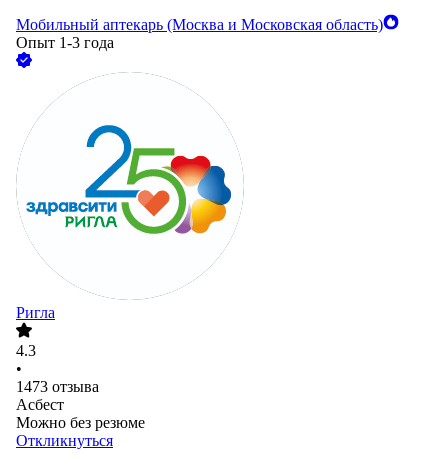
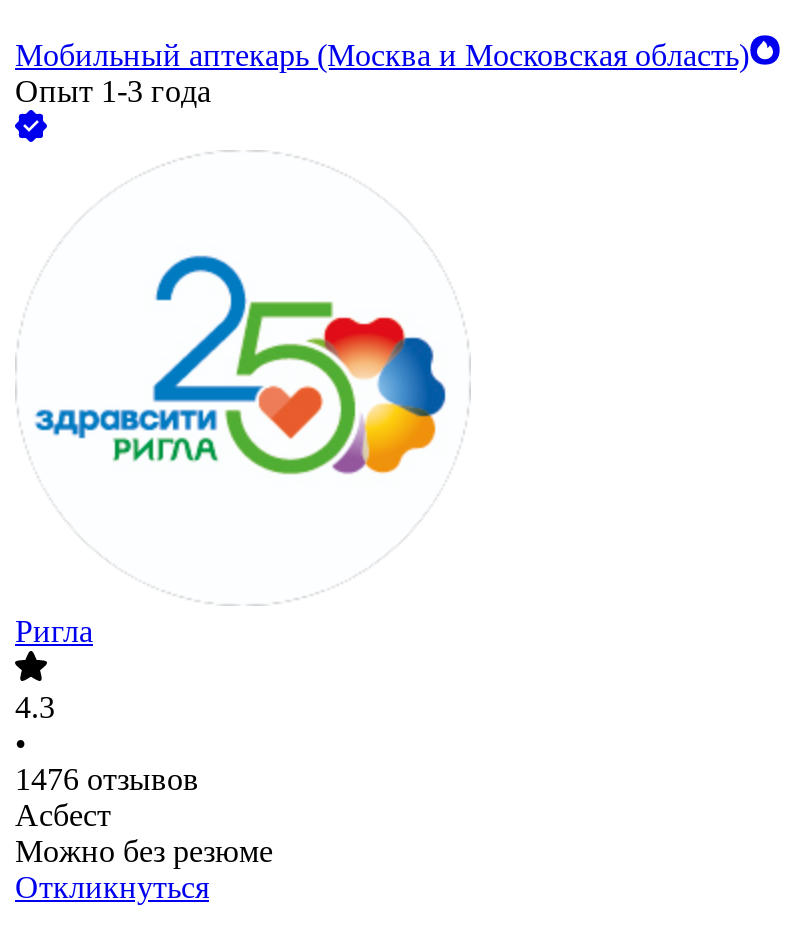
[16,378,99,395] 1473 отзыва -> [15,763,199,797] 1476 отзывов

